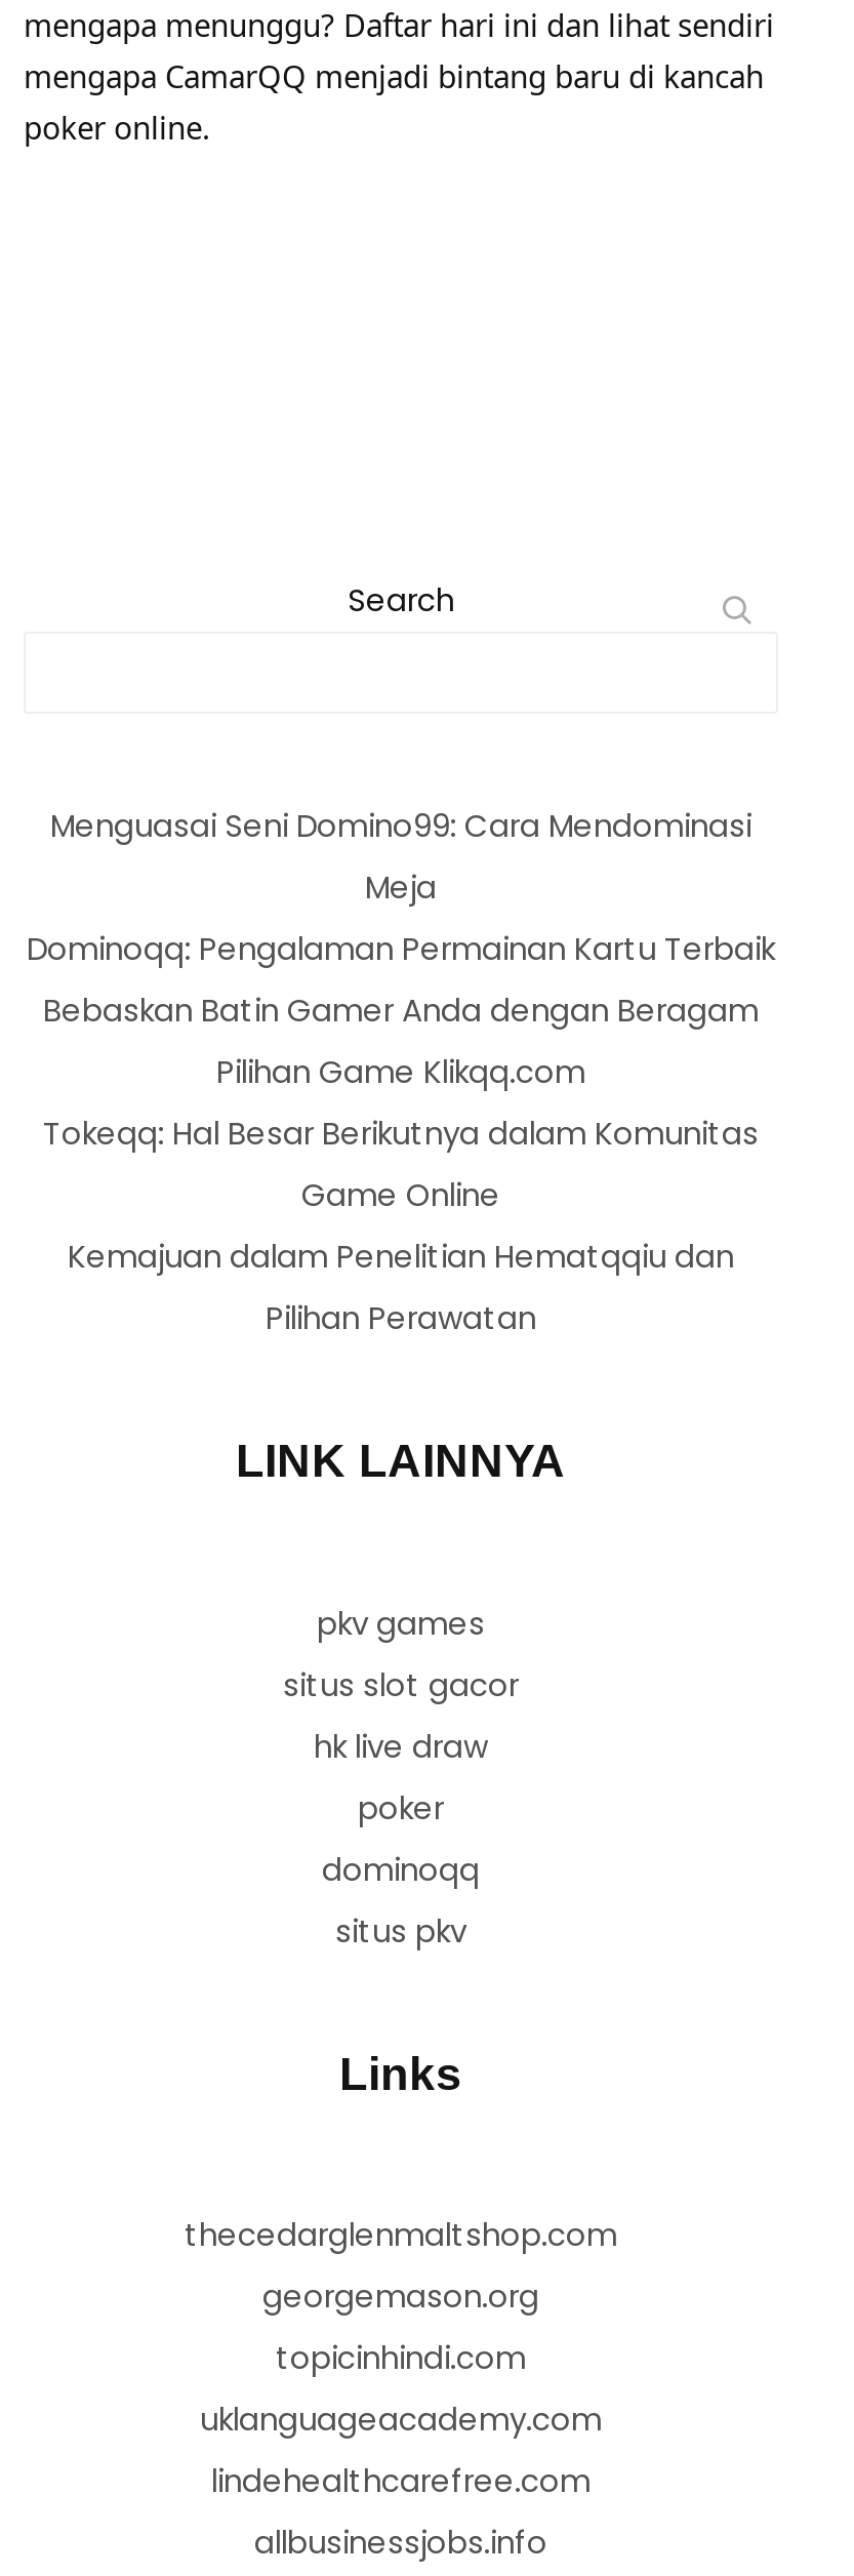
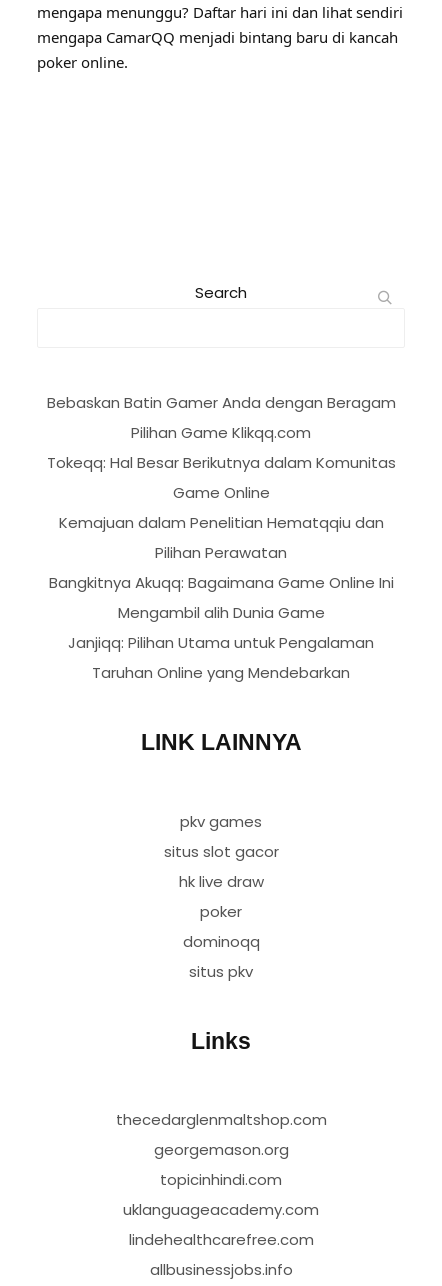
[27,804,775,970] Menguasai Seni Domino99: Cara Mendominasi | Meja | Dominoqq: Pengalaman Permainan Kartu Terbaik -> none
moved [43,989,759,1339] -> [46,392,395,563]: Bebaskan Batin Gamer Anda dengan Beragam | Pilihan Game Klikqq.com | Tokeqq: Hal Besar Berikutnya dalam Komunitas | Game Online | Kemajuan dalam Penelitian Hematqqiu dan | Pilihan Perawatan
none -> [48,572,393,683] Bangkitnya Akuqq: Bagaimana Game Online Ini | Mengambil alih Dunia Game | Janjiqq: Pilihan Utama untuk Pengalaman | Taruhan Online yang Mendebarkan

